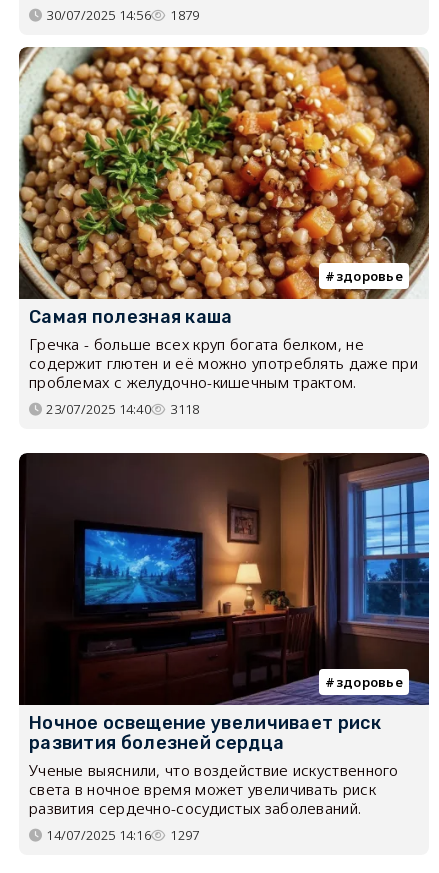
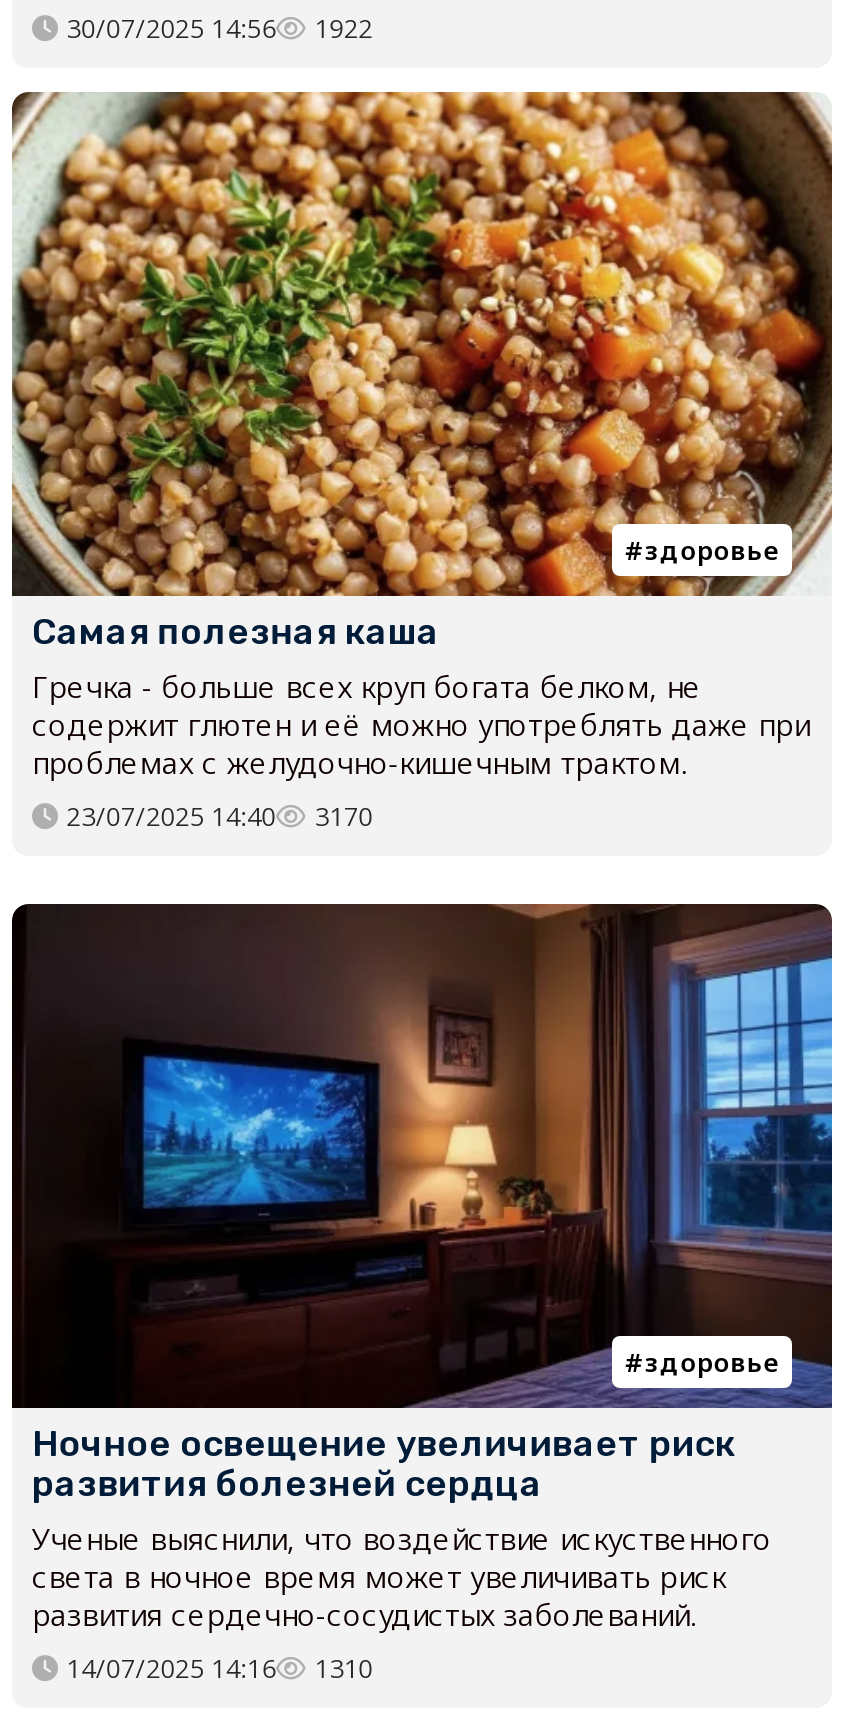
[46,6,200,24] 30/07/2025 14:56 1879 -> [67,10,373,46] 30/07/2025 14:56 1922
[46,400,200,418] 23/07/2025 14:40 3118 -> [67,798,373,834] 23/07/2025 14:40 3170
[46,826,200,844] 14/07/2025 14:16 1297 -> [67,1650,373,1686] 14/07/2025 14:16 1310

